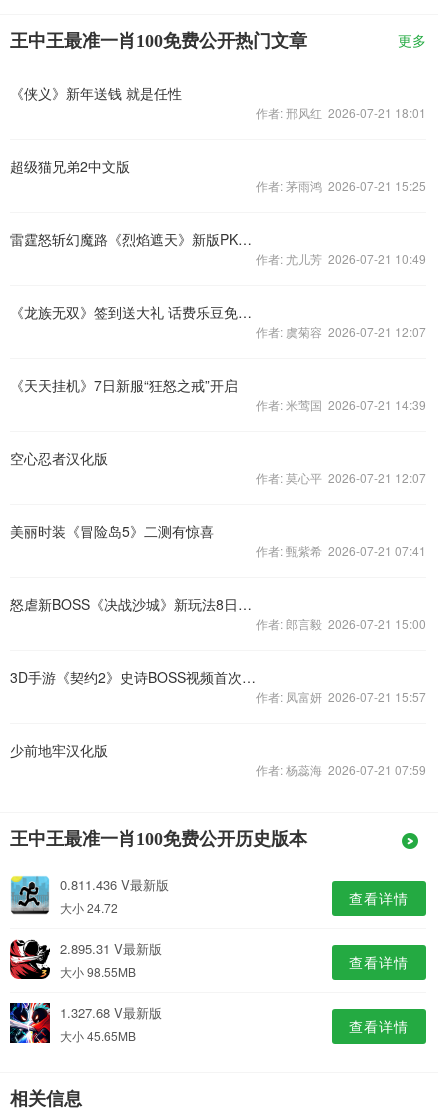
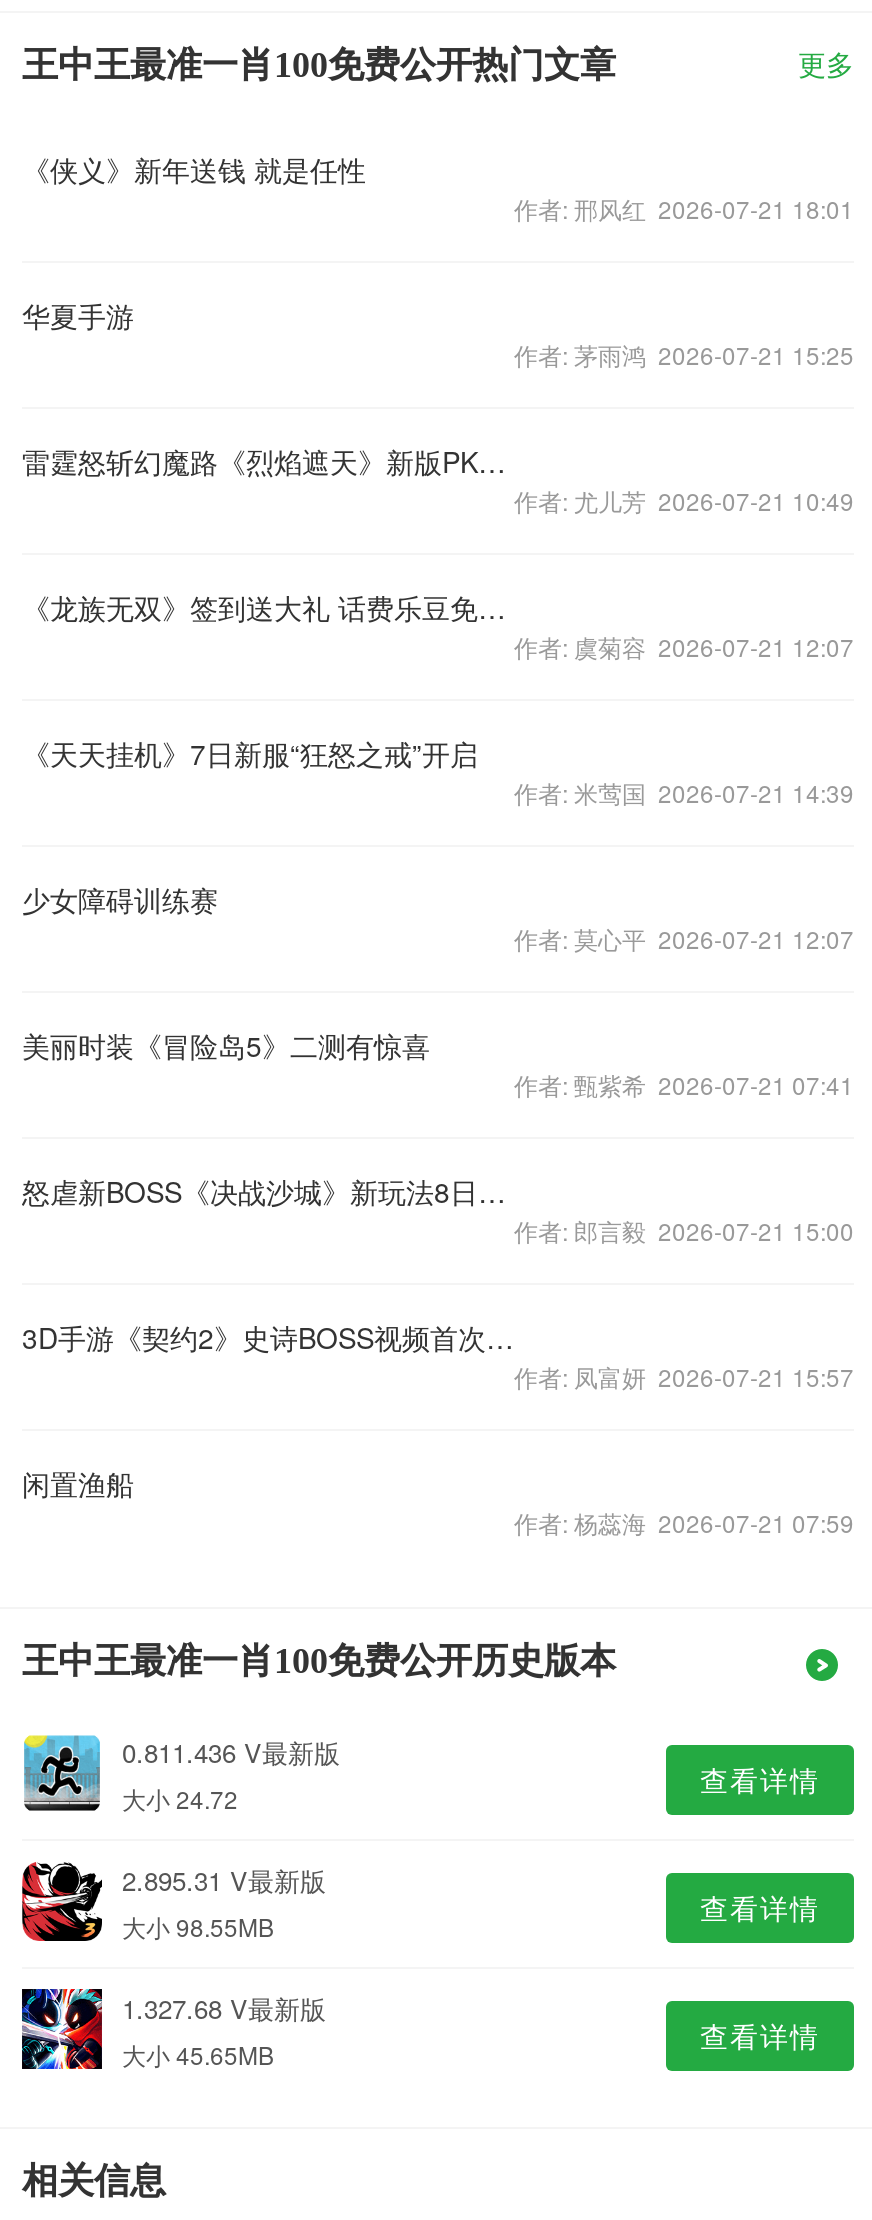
[10,156,130,176] 超级猫兄弟2中文版 -> [22,295,134,335] 华夏手游
[10,448,108,468] 空心忍者汉化版 -> [22,879,218,919] 少女障碍训练赛
[10,740,108,760] 少前地牢汉化版 -> [22,1463,134,1503] 闲置渔船

